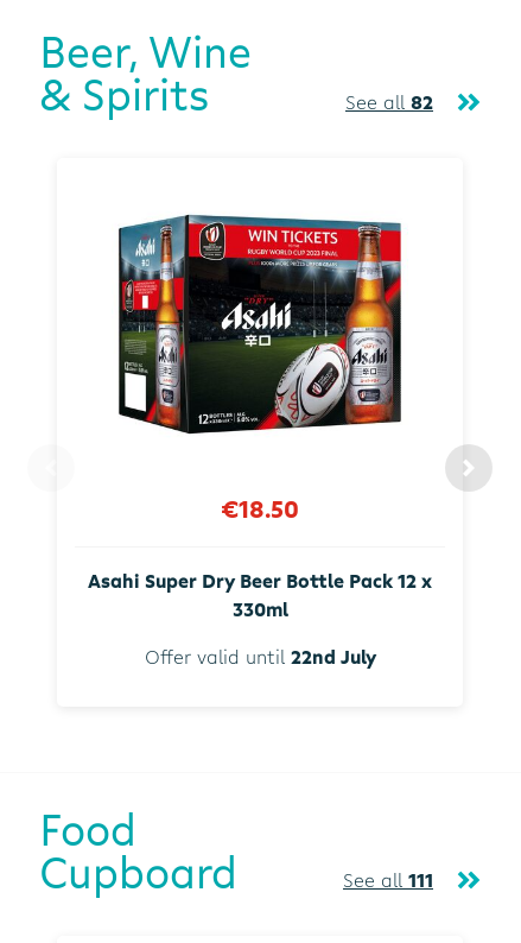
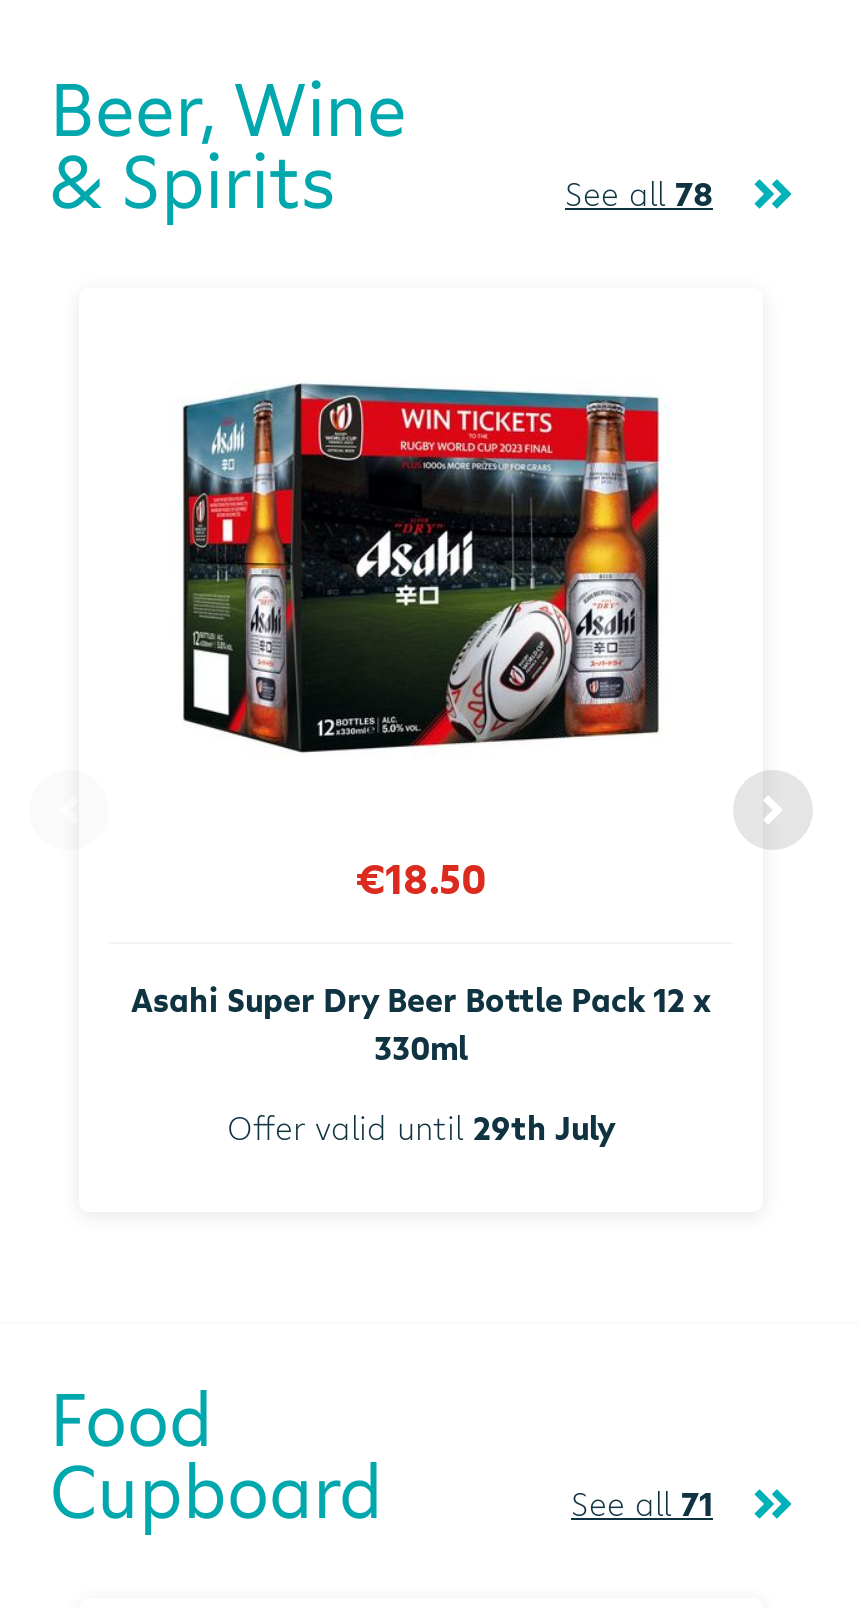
[345,89,433,115] See all 82 -> [565,172,713,216] See all 78
[144,643,376,669] Offer valid until 22nd July -> [227,1105,615,1149] Offer valid until 29th July
[343,867,433,893] See all 111 -> [571,1481,713,1525] See all 71

